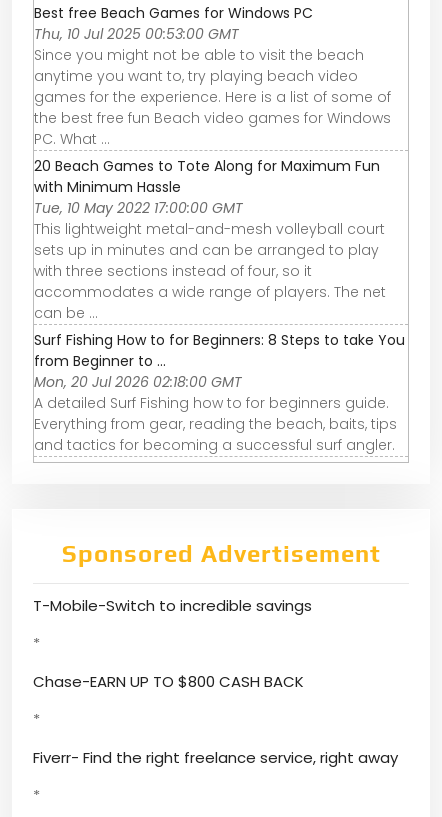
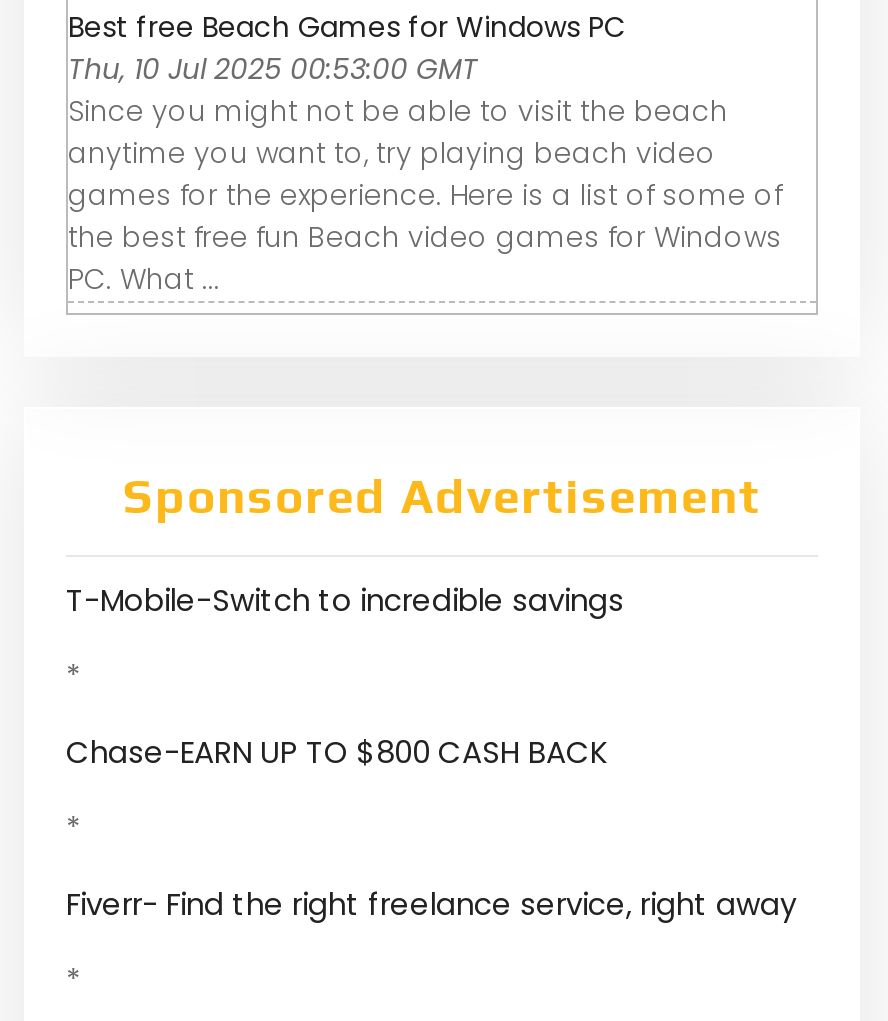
[34,156,405,455] 20 Beach Games to Tote Along for Maximum Fun | with Minimum Hassle | Tue, 10 May 2022 17:00:00 GMT | This lightweight metal-and-mesh volleyball court | sets up in minutes and can be arranged to play | with three sections instead of four, so it | accommodates a wide range of players. The net | can be ... | Surf Fishing How to for Beginners: 8 Steps to take You | from Beginner to ... | Mon, 20 Jul 2026 02:18:00 GMT | A detailed Surf Fishing how to for beginners guide. | Everything from gear, reading the beach, baits, tips | and tactics for becoming a successful surf angler. -> none

